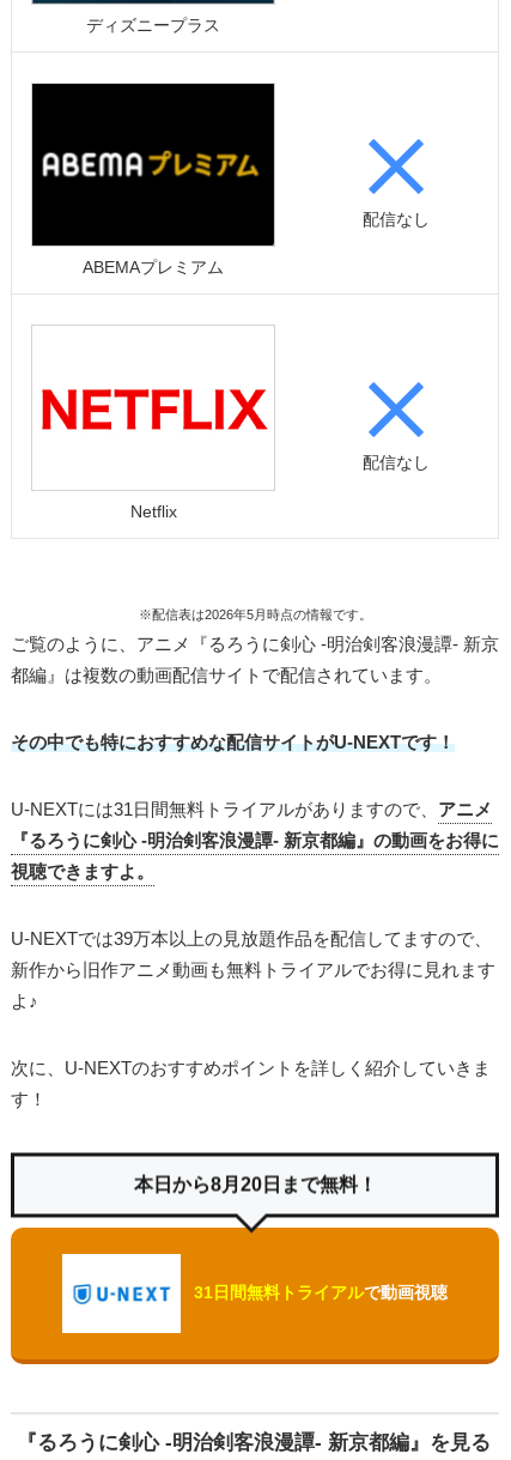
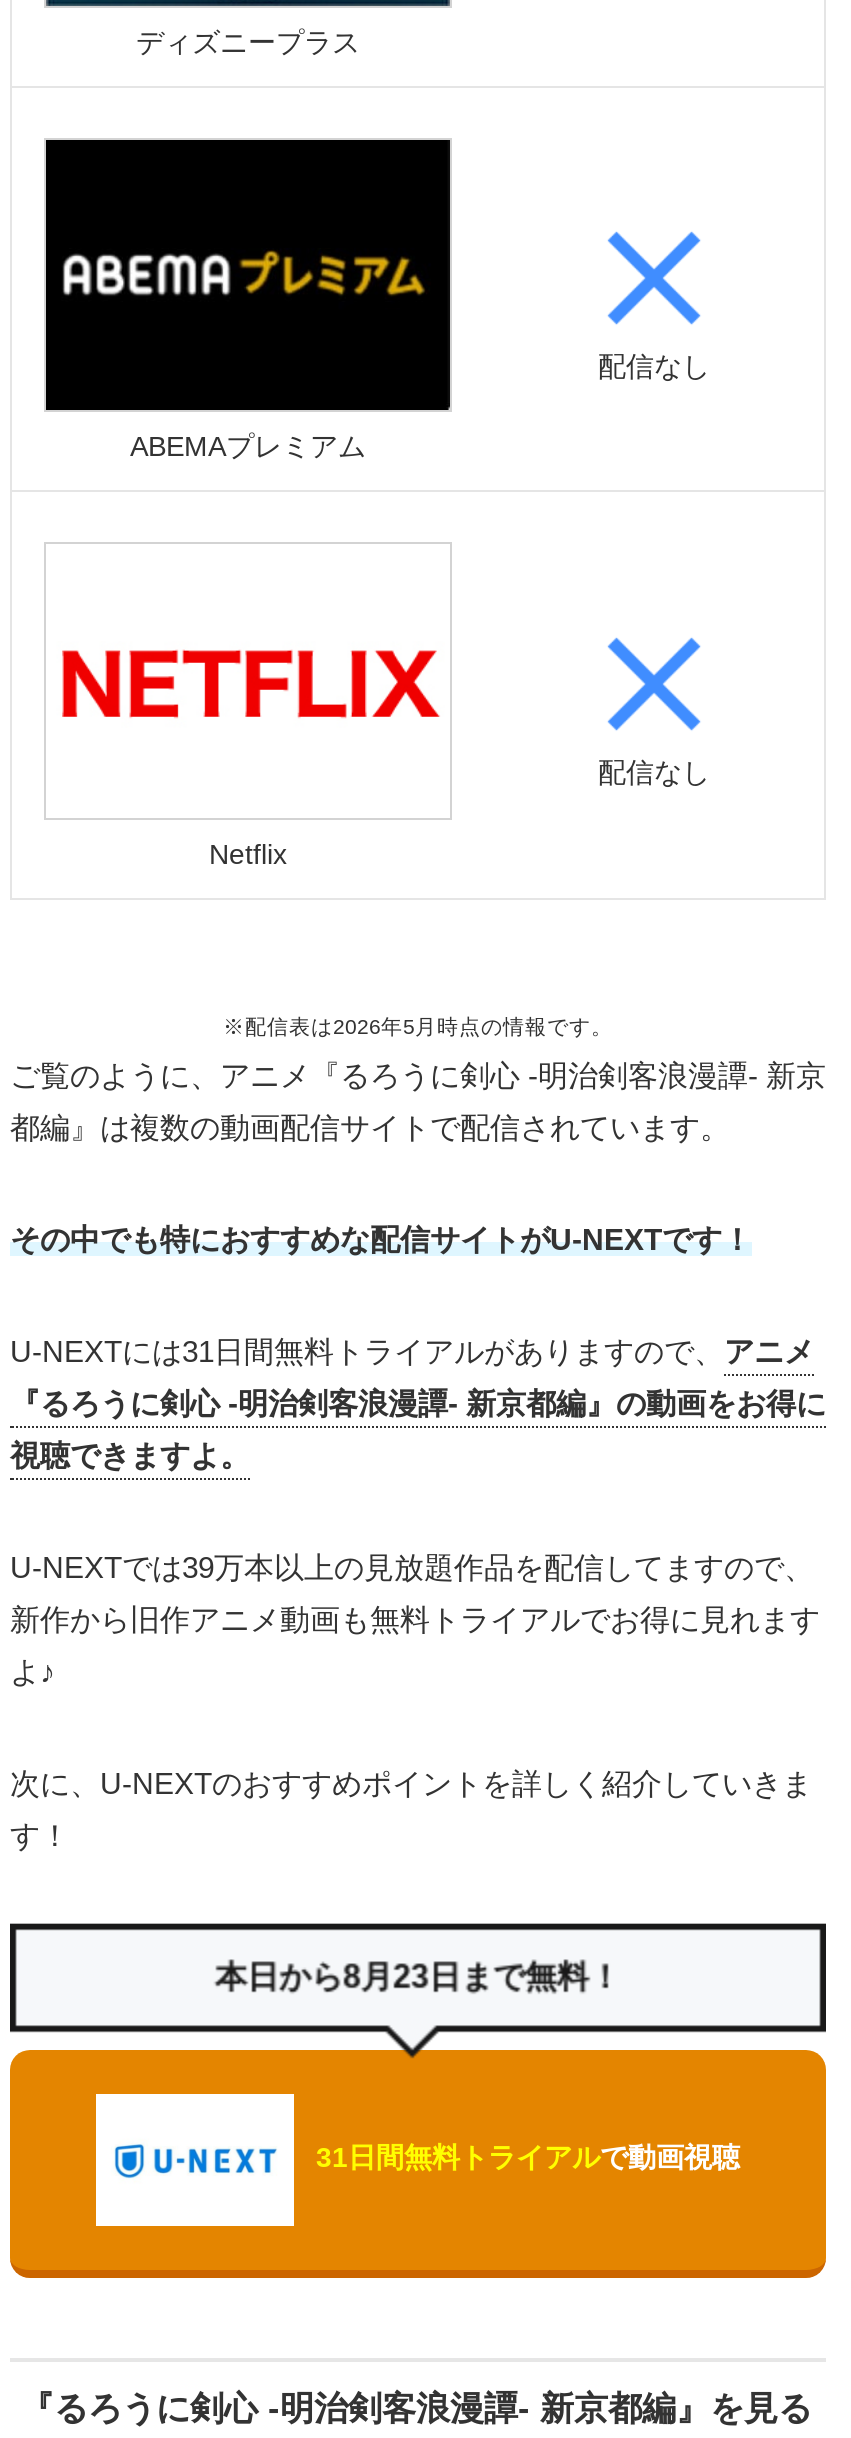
[133,1177,376,1197] 本日から8月20日まで無料！ -> [215,1962,621,1996] 本日から8月23日まで無料！

